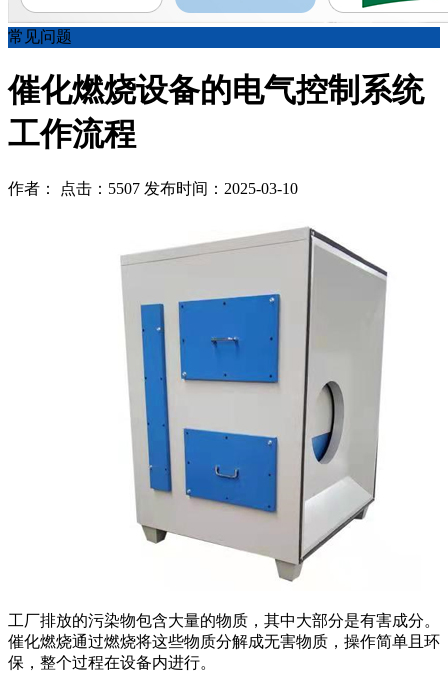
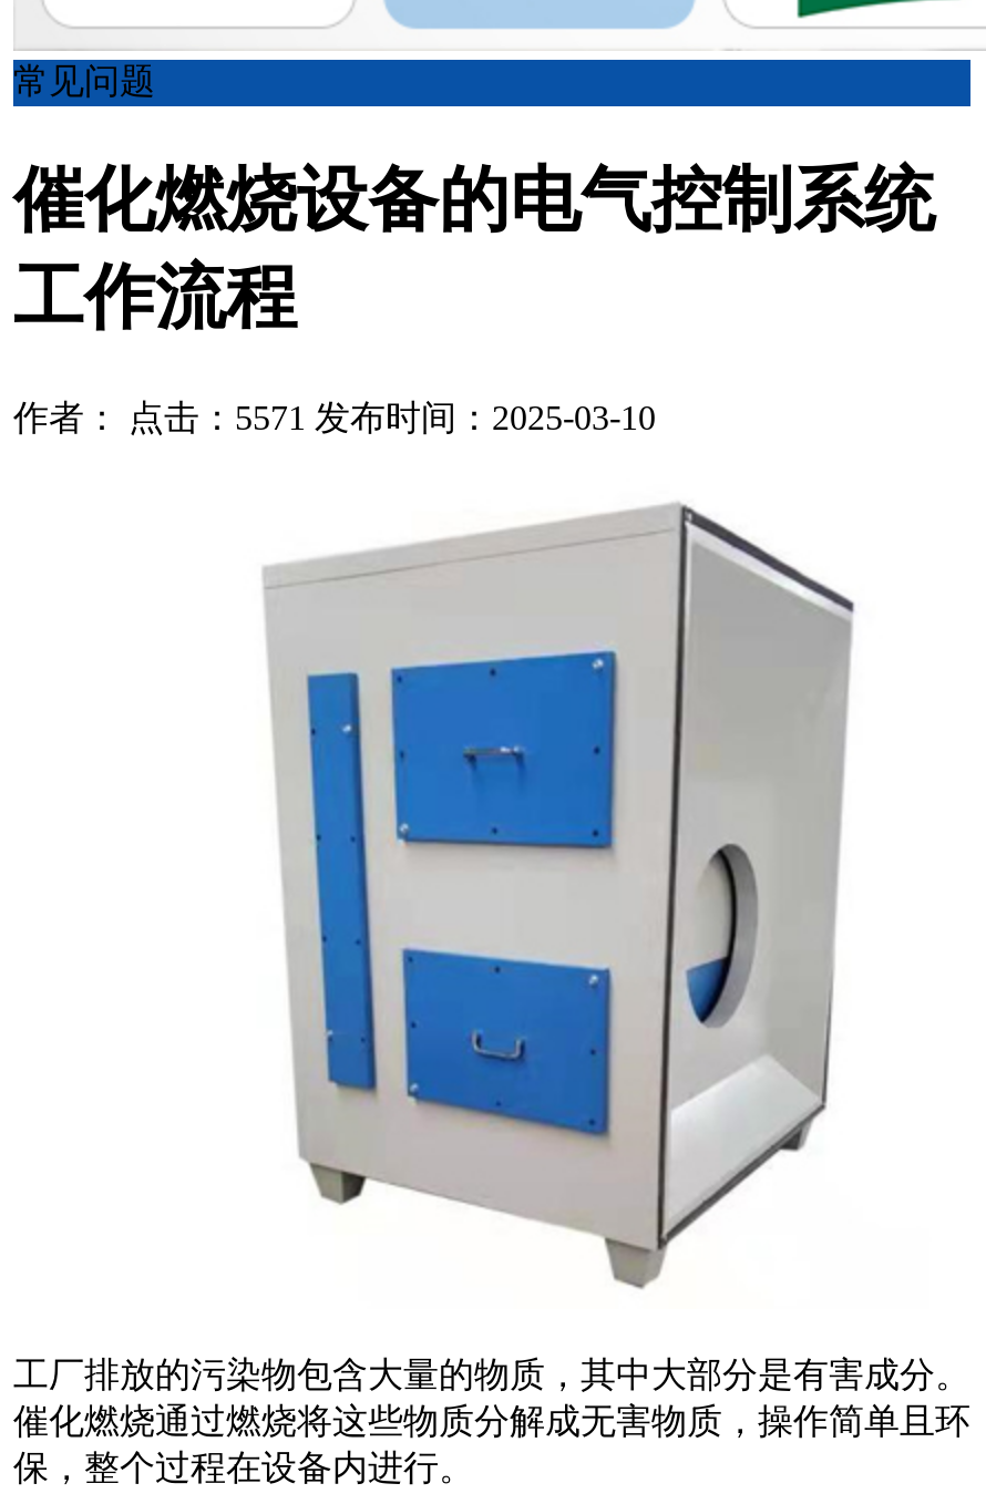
[8,180,298,197] 作者： 点击：5507 发布时间：2025-03-10 -> [13,398,656,436] 作者： 点击：5571 发布时间：2025-03-10

